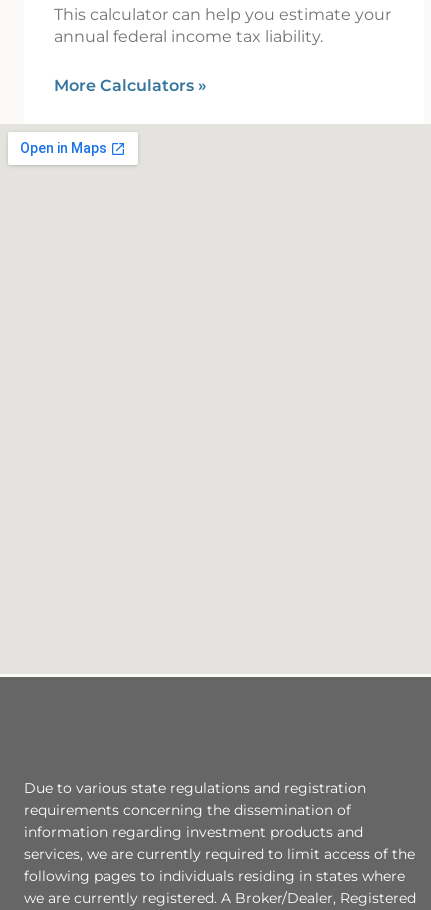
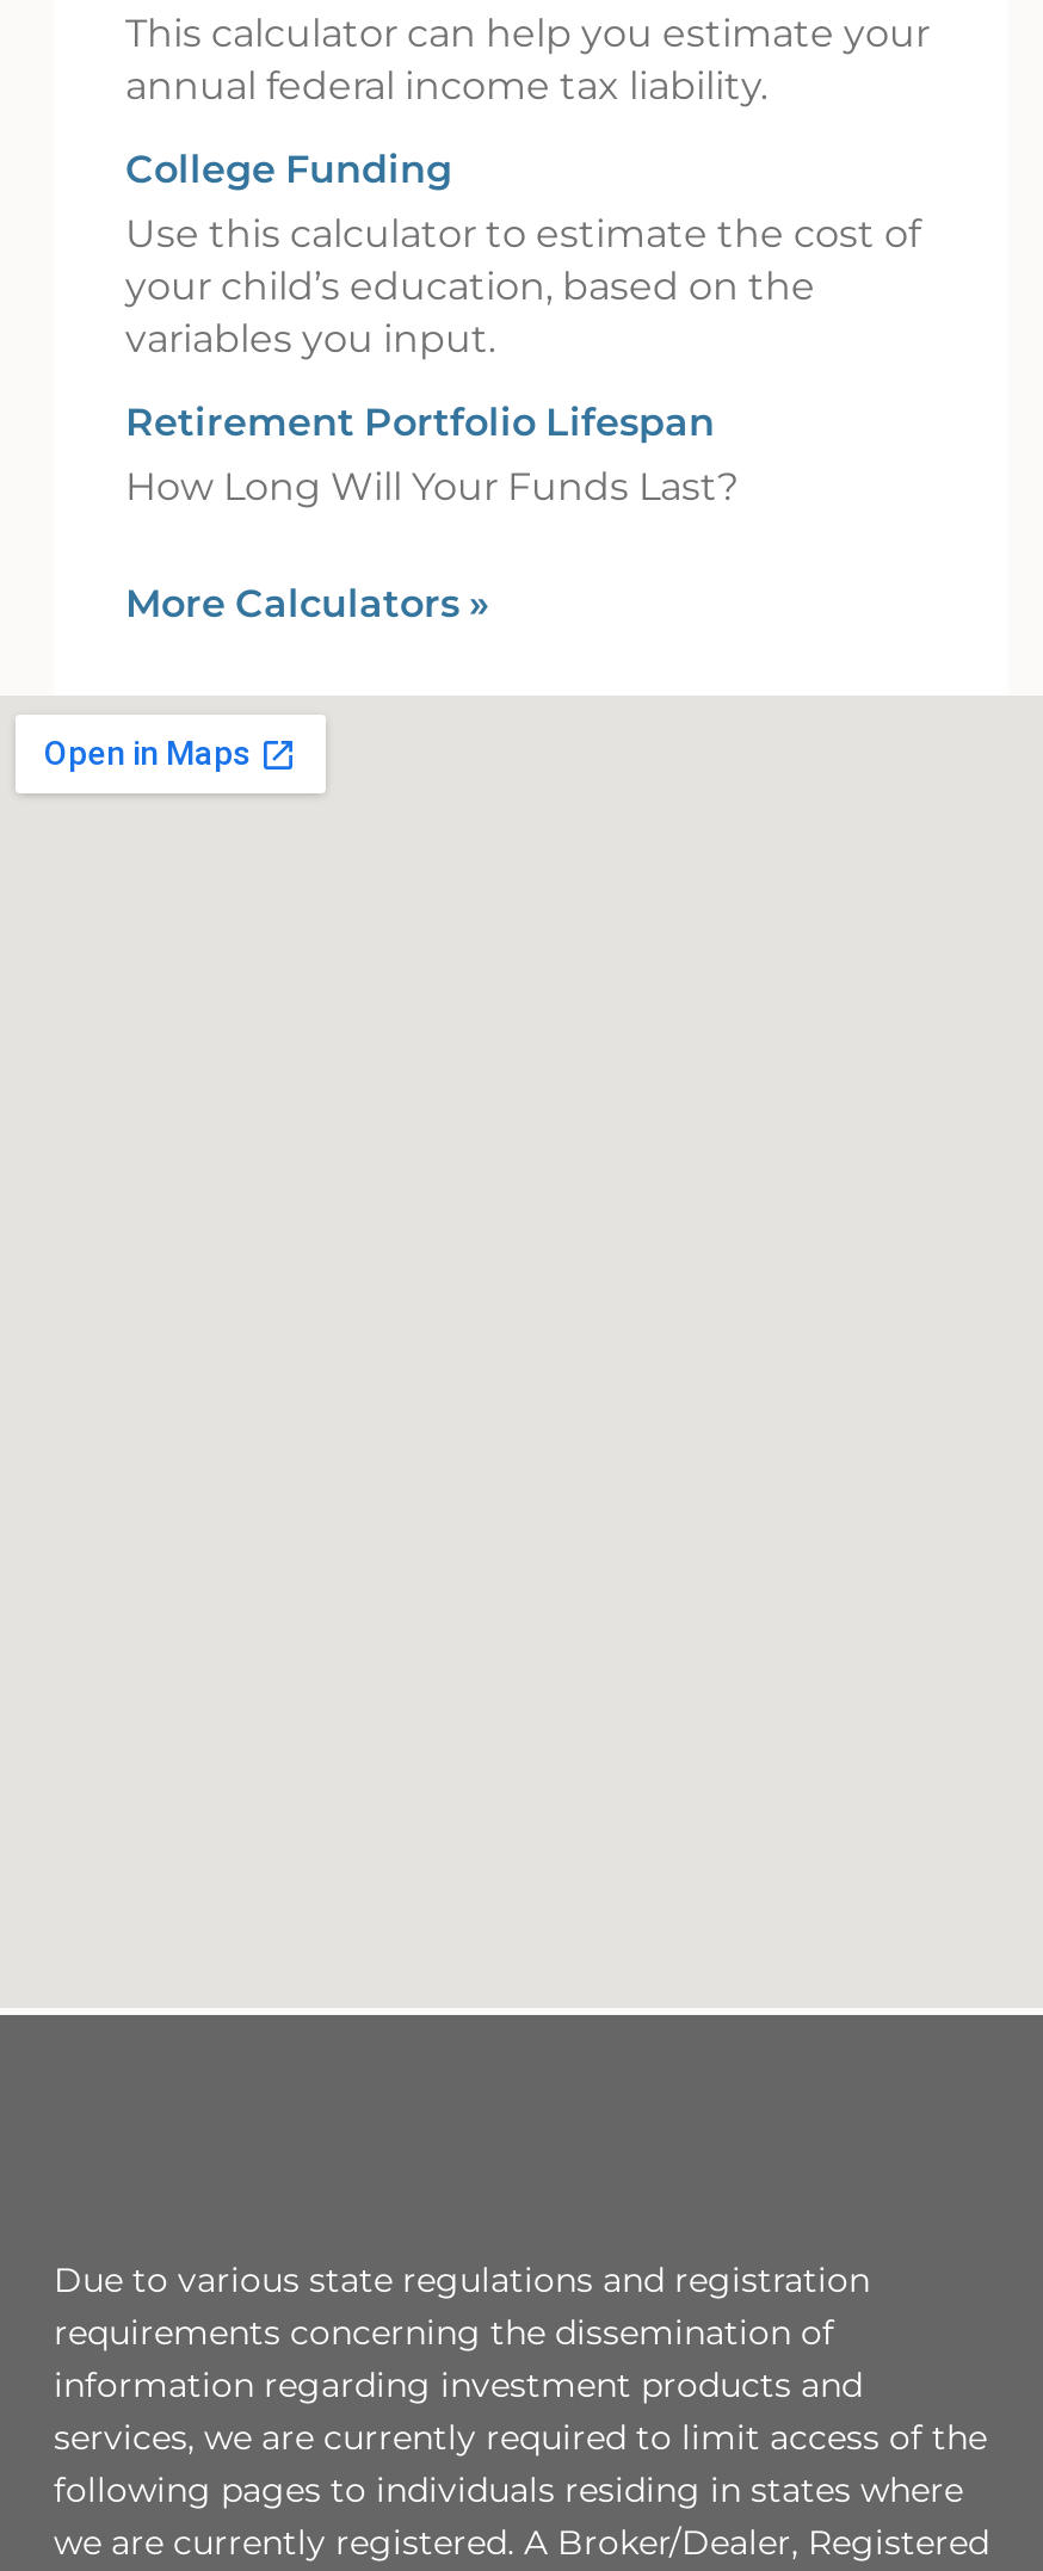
none -> [125,147,920,509] College Funding | Use this calculator to estimate the cost of | your child’s education, based on the | variables you input. | Retirement Portfolio Lifespan | How Long Will Your Funds Last?

